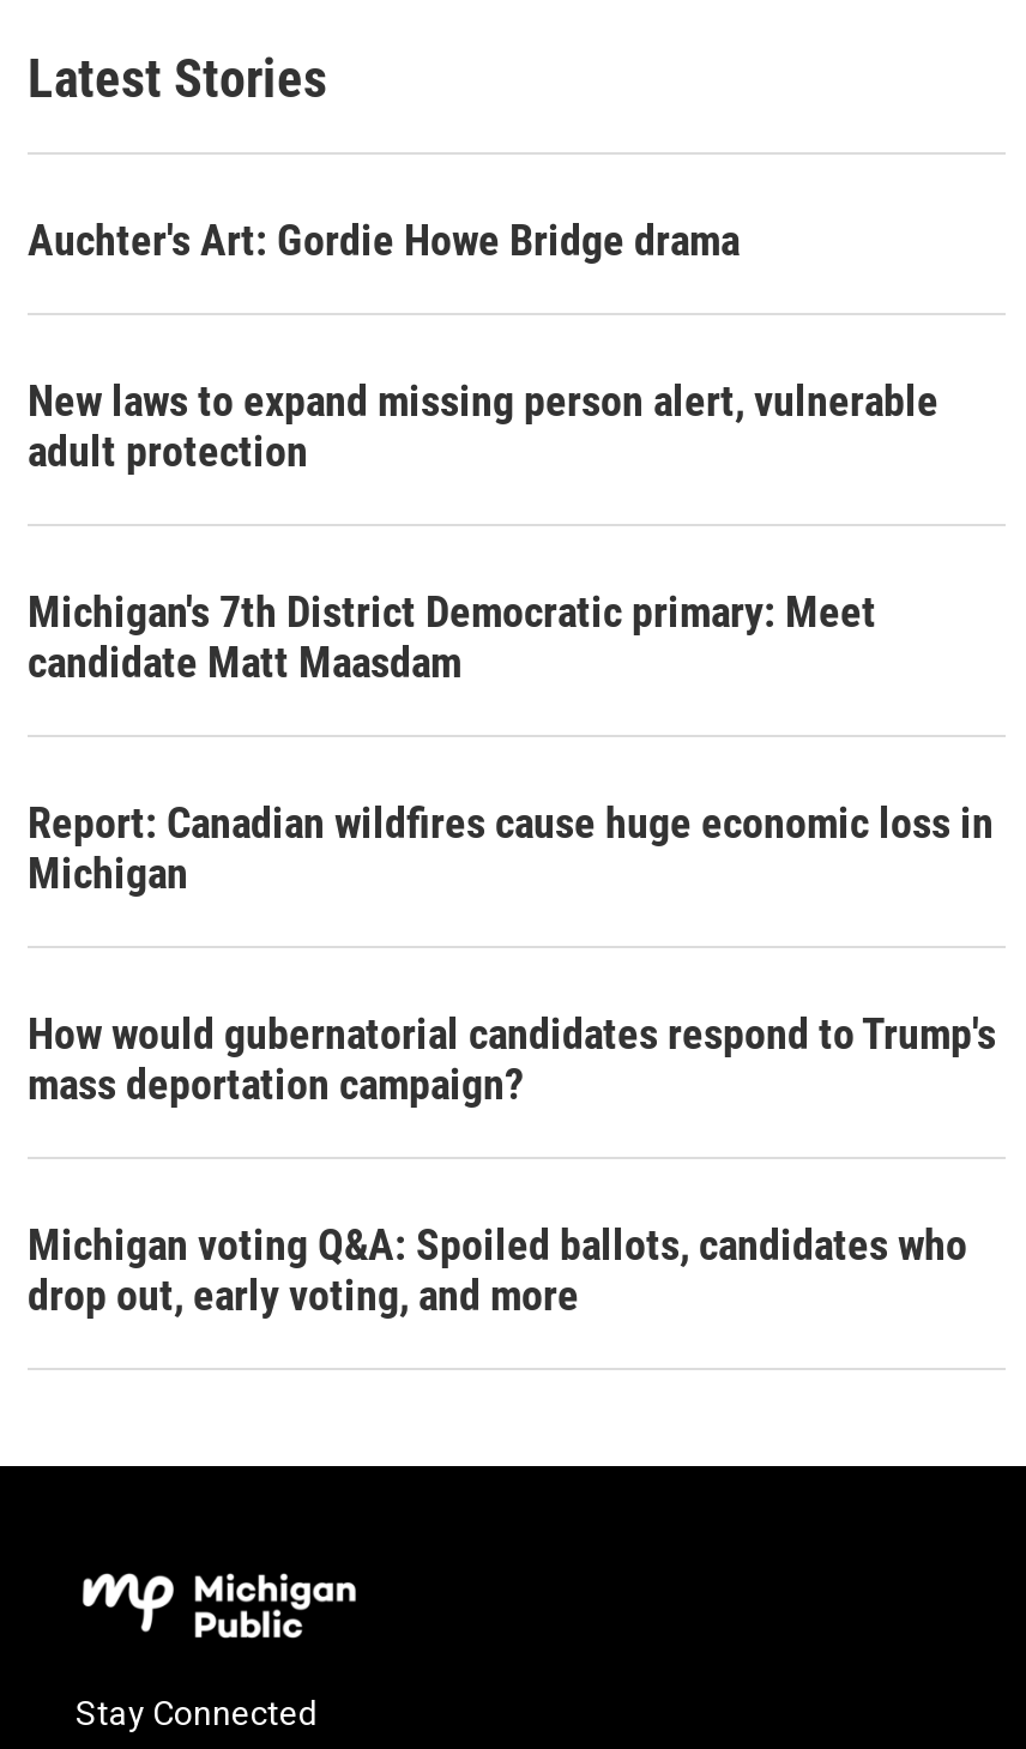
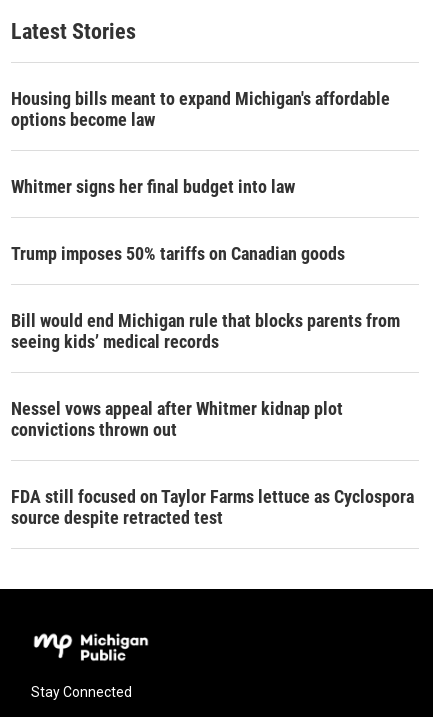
[28,214,740,264] Auchter's Art: Gordie Howe Bridge drama -> [11,88,390,130] Housing bills meant to expand Michigan's affordable | options become law
[28,375,939,475] New laws to expand missing person alert, vulnerable | adult protection -> [11,176,295,197] Whitmer signs her final budget into law
[28,586,876,686] Michigan's 7th District Democratic primary: Meet | candidate Matt Maasdam -> [11,243,345,264] Trump imposes 50% tariffs on Canadian goods
[28,797,994,897] Report: Canadian wildfires cause huge economic loss in | Michigan -> [11,310,400,352] Bill would end Michigan rule that blocks parents from | seeing kids’ medical records
[28,1008,996,1108] How would gubernatorial candidates respond to Trump's | mass deportation campaign? -> [11,398,343,440] Nessel vows appeal after Whitmer kidnap plot | convictions thrown out
[28,1219,967,1319] Michigan voting Q&A: Spoiled ballots, candidates who | drop out, early voting, and more -> [11,486,414,528] FDA still focused on Taylor Farms lettuce as Cyclospora | source despite retracted test

